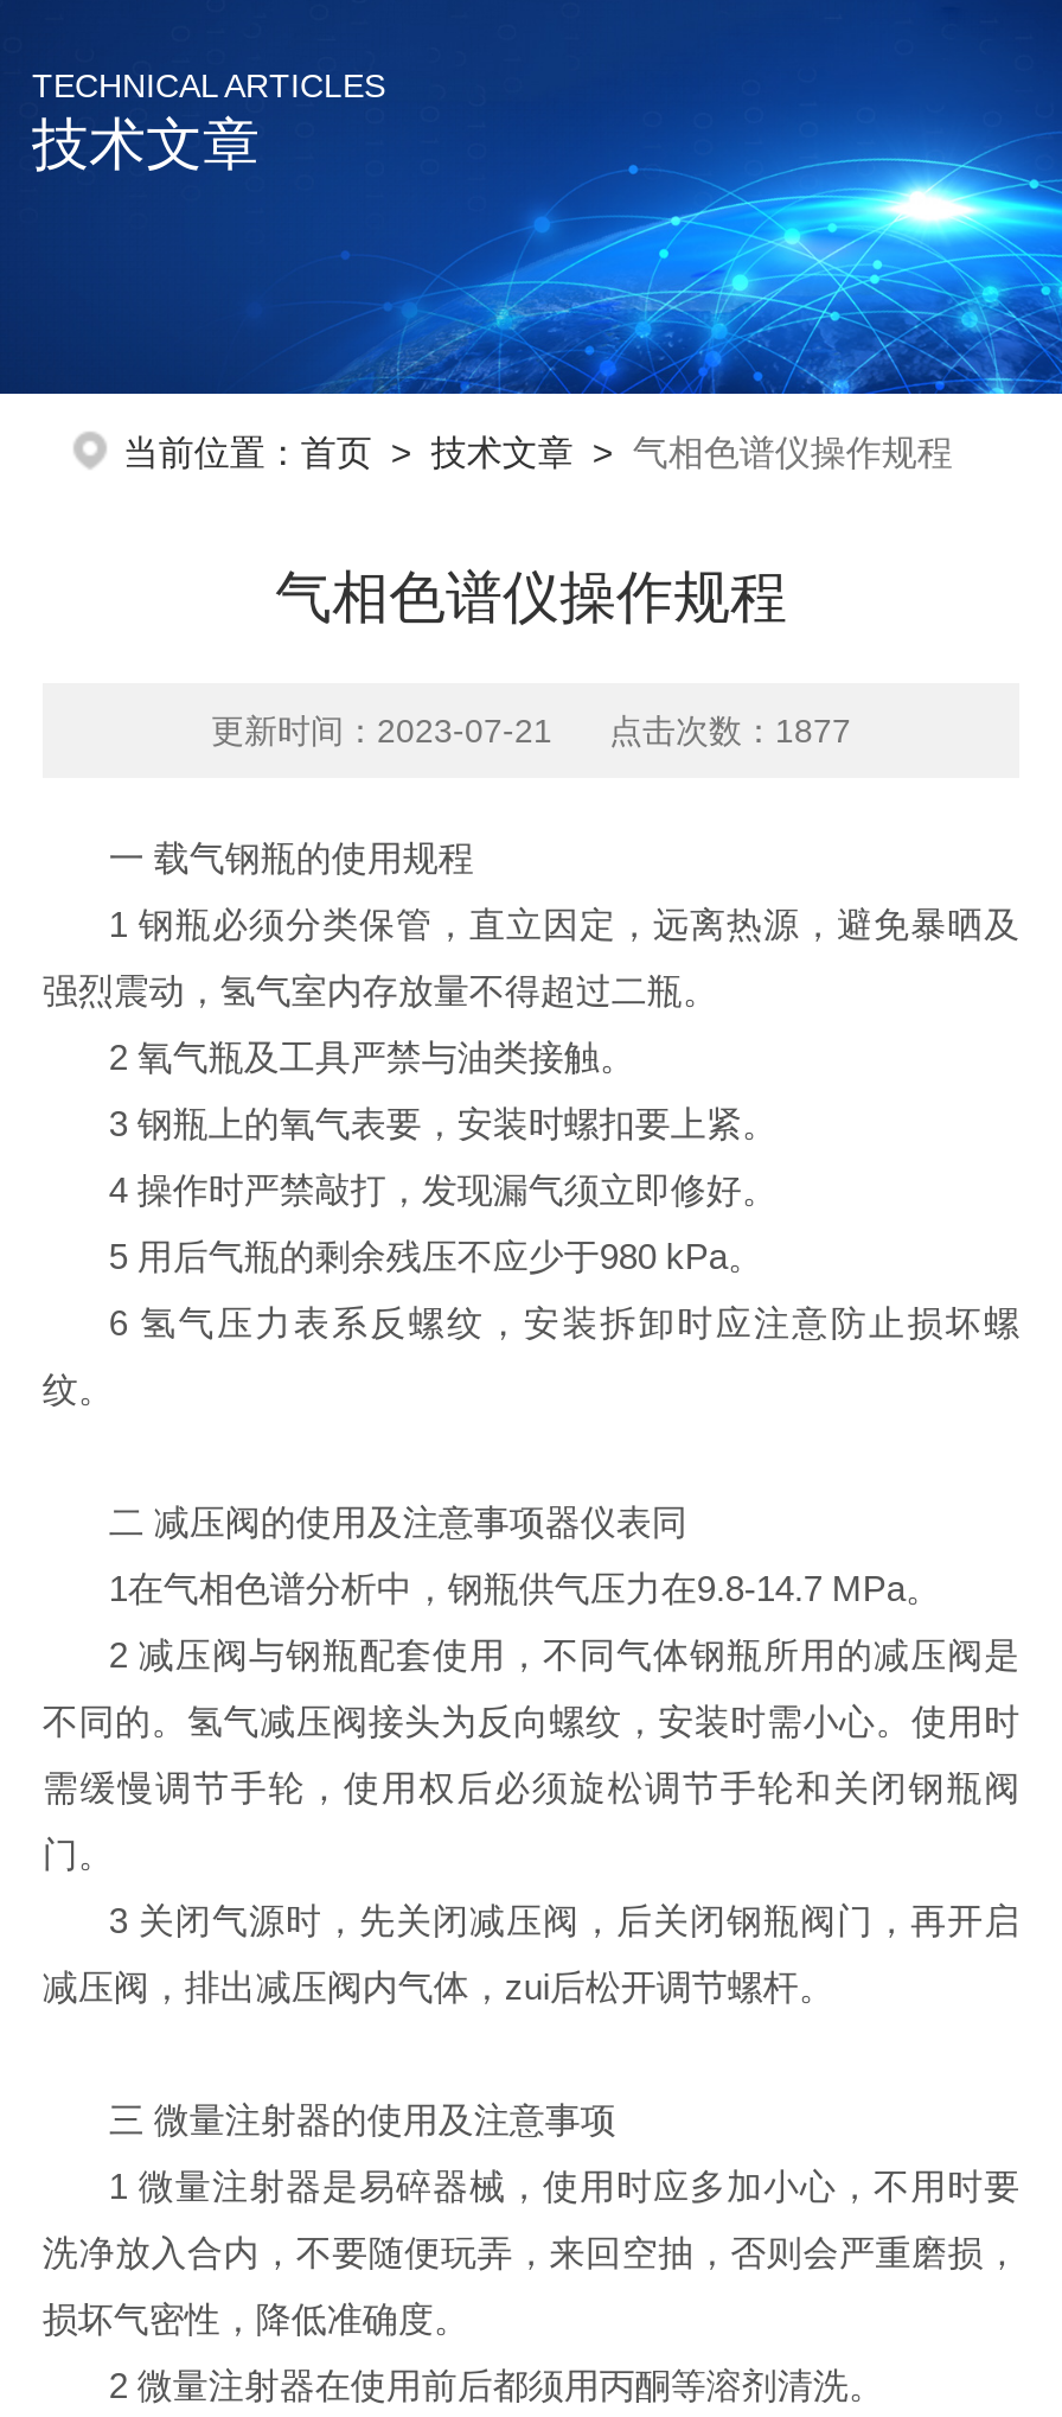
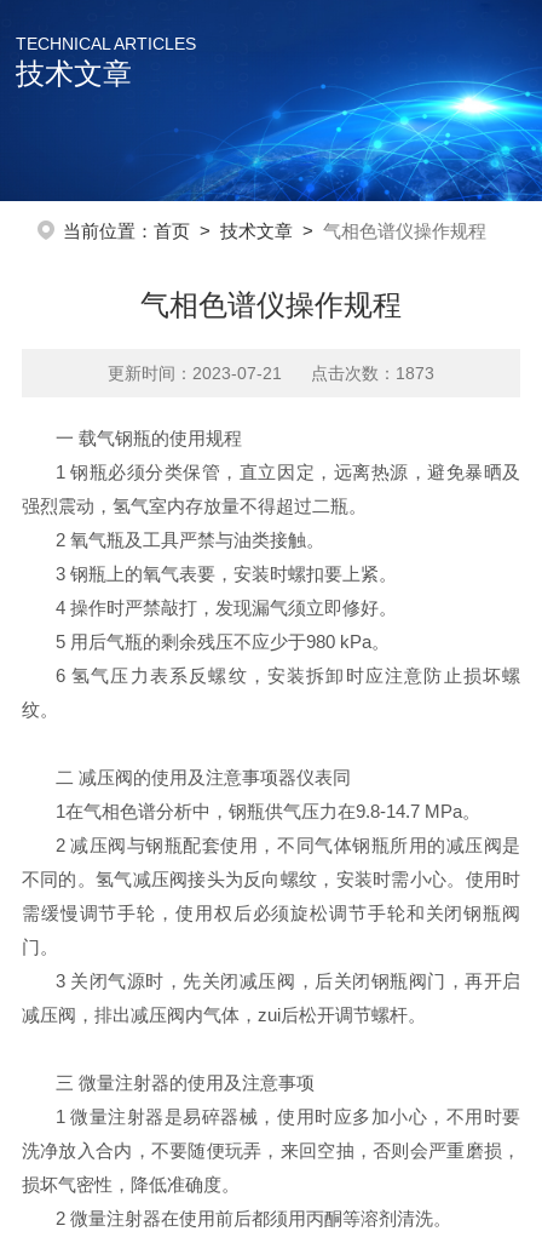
[211,712,851,750] 更新时间：2023-07-21 点击次数：1877 -> [108,363,434,383] 更新时间：2023-07-21 点击次数：1873

